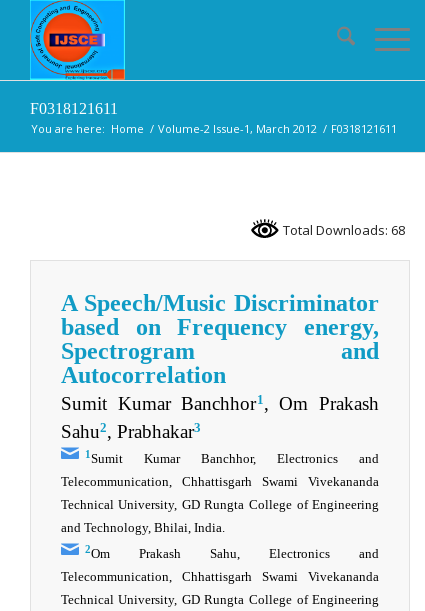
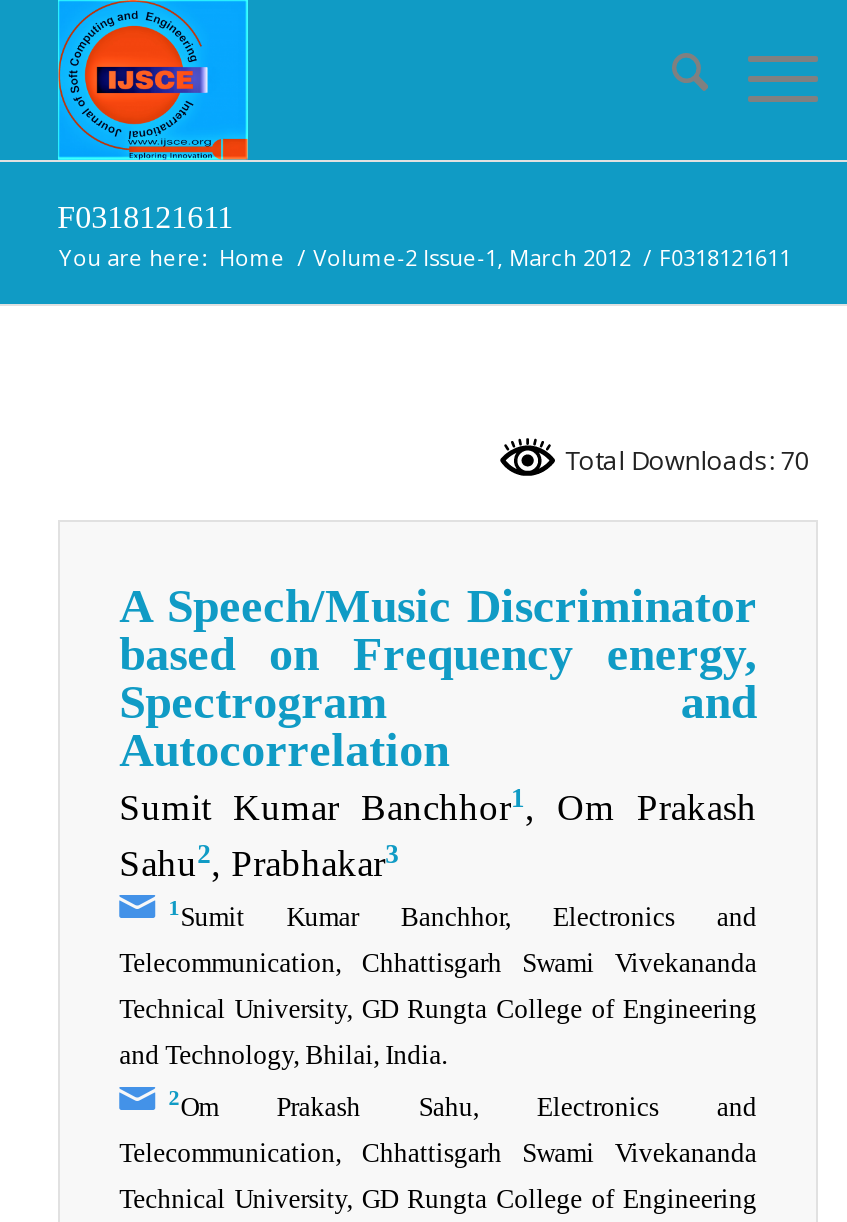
[280,221,405,239] Total Downloads: 68 -> [559,442,809,478] Total Downloads: 70

